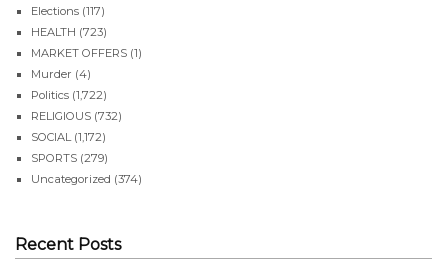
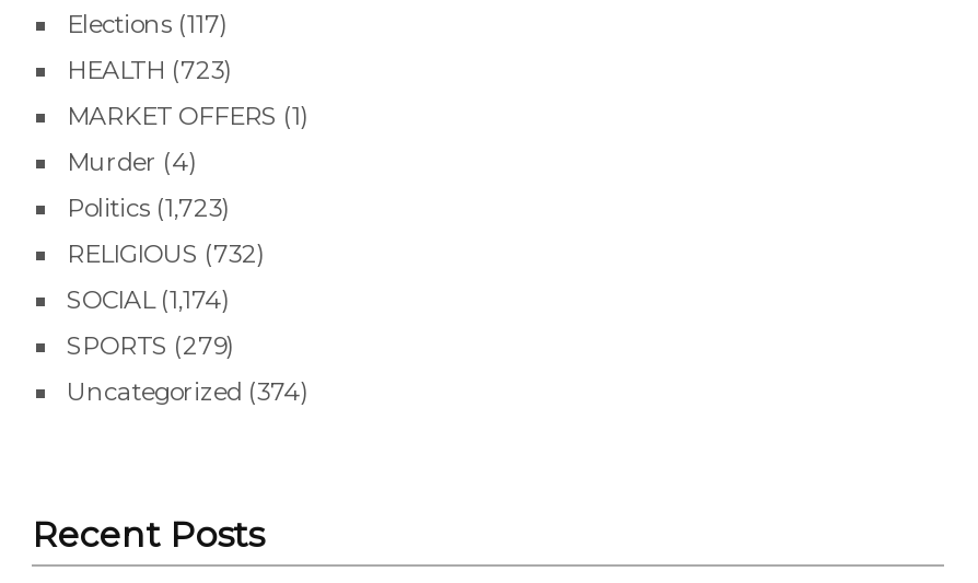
[31,88,107,102] Politics (1,722) -> [67,193,231,224] Politics (1,723)
[31,130,106,144] SOCIAL (1,172) -> [67,285,231,315] SOCIAL (1,174)

